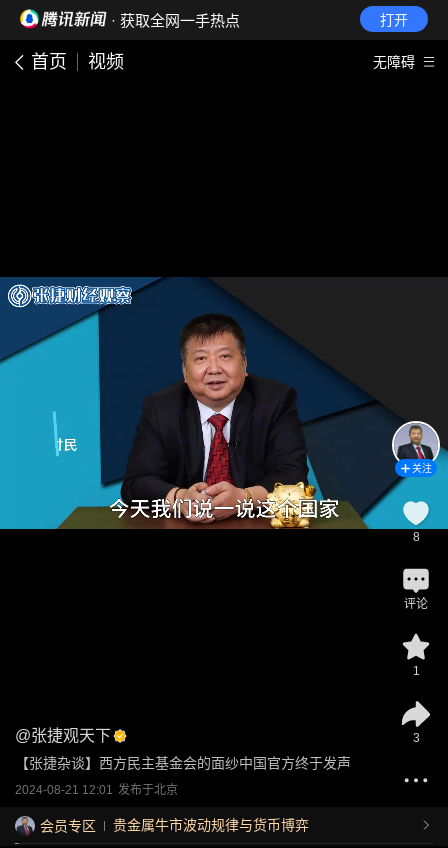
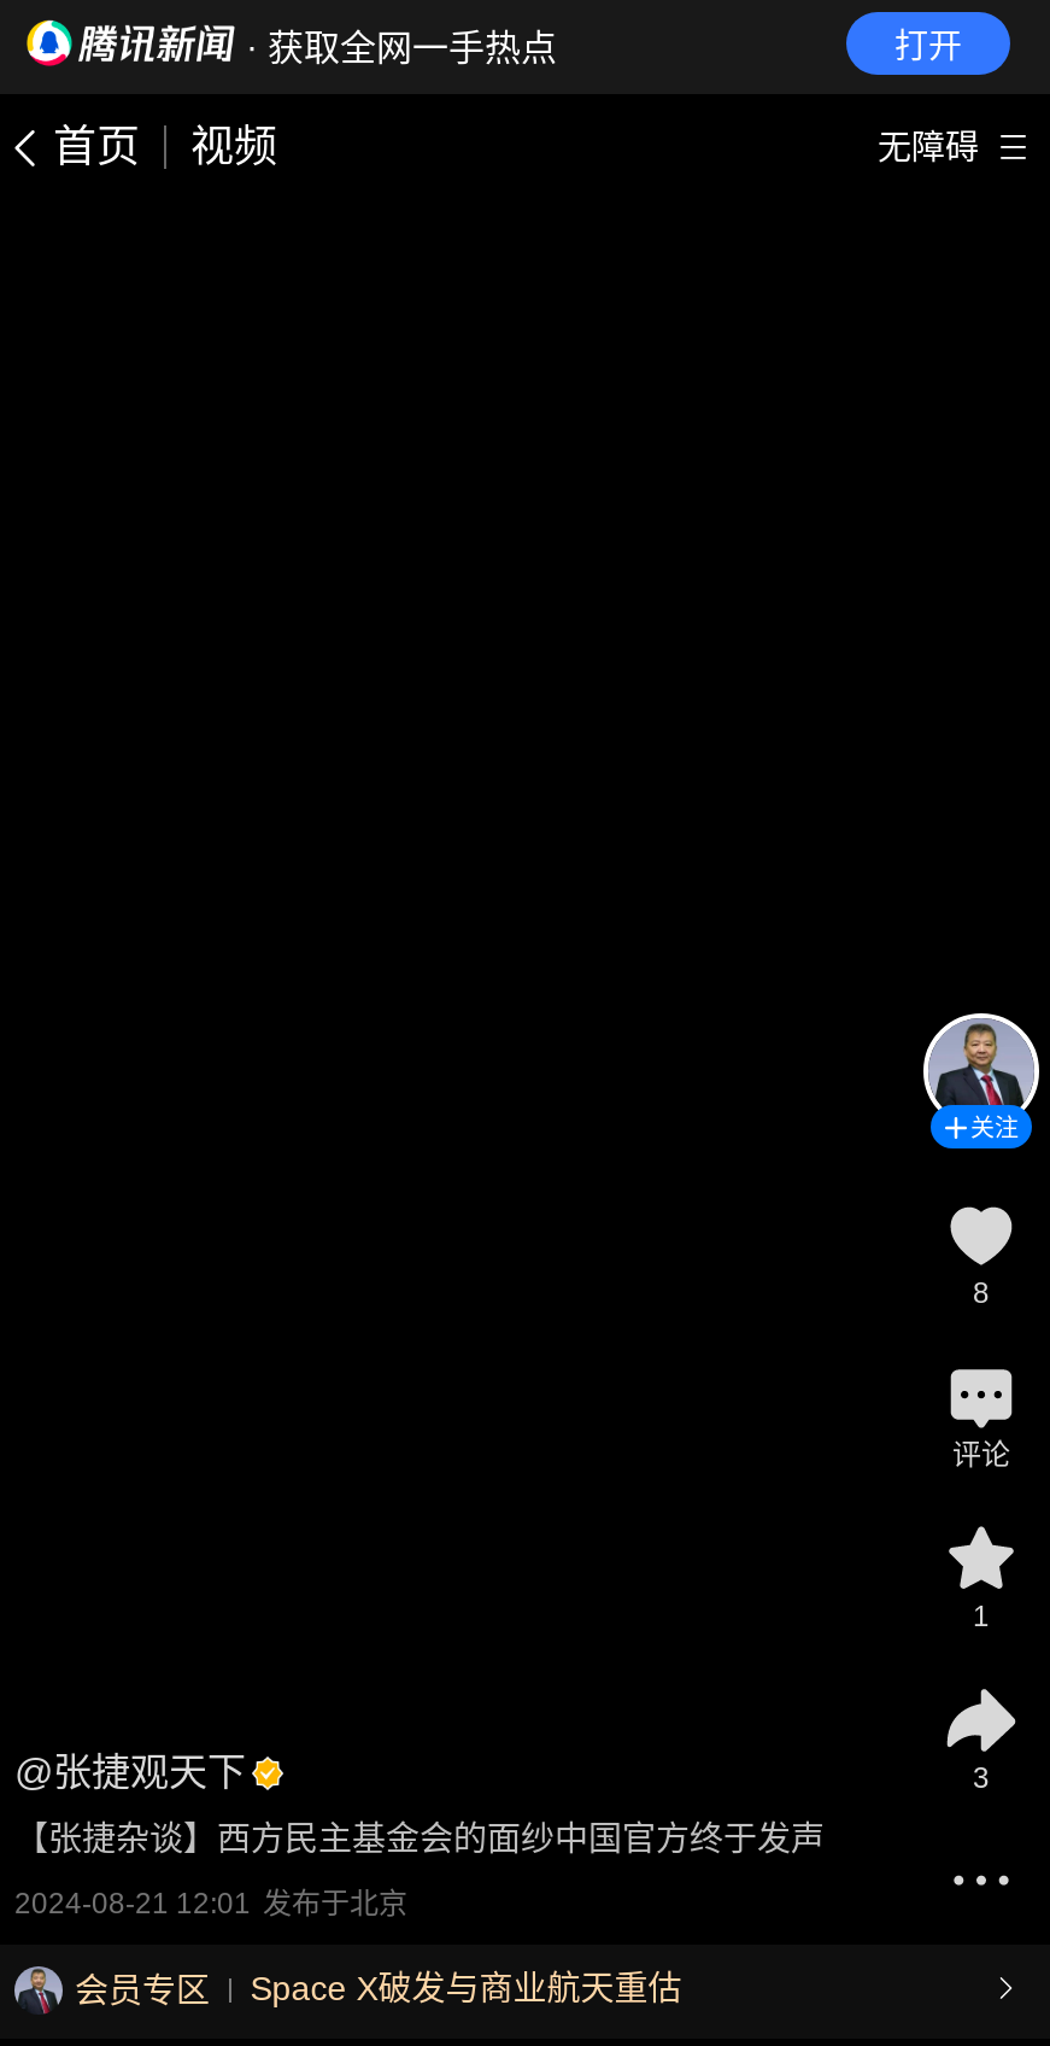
[3,276,445,530] [image] -> none
[113,817,309,833] 贵金属牛市波动规律与货币博弈 -> [250,1969,682,2007] Space X破发与商业航天重估

